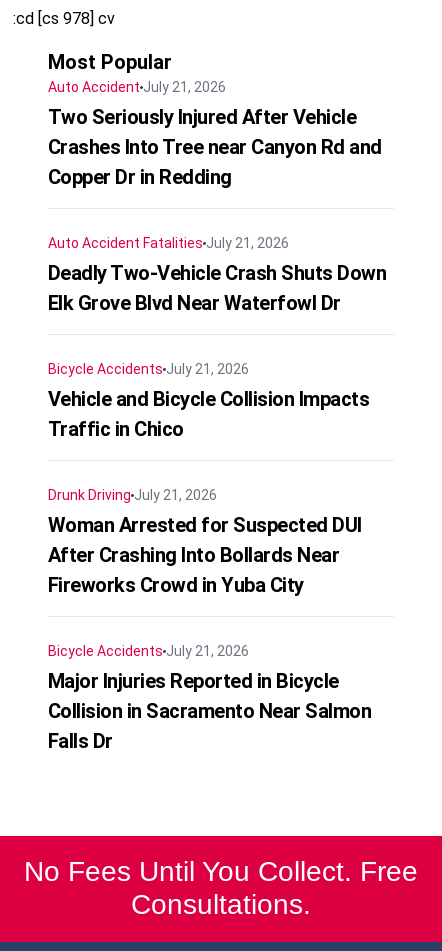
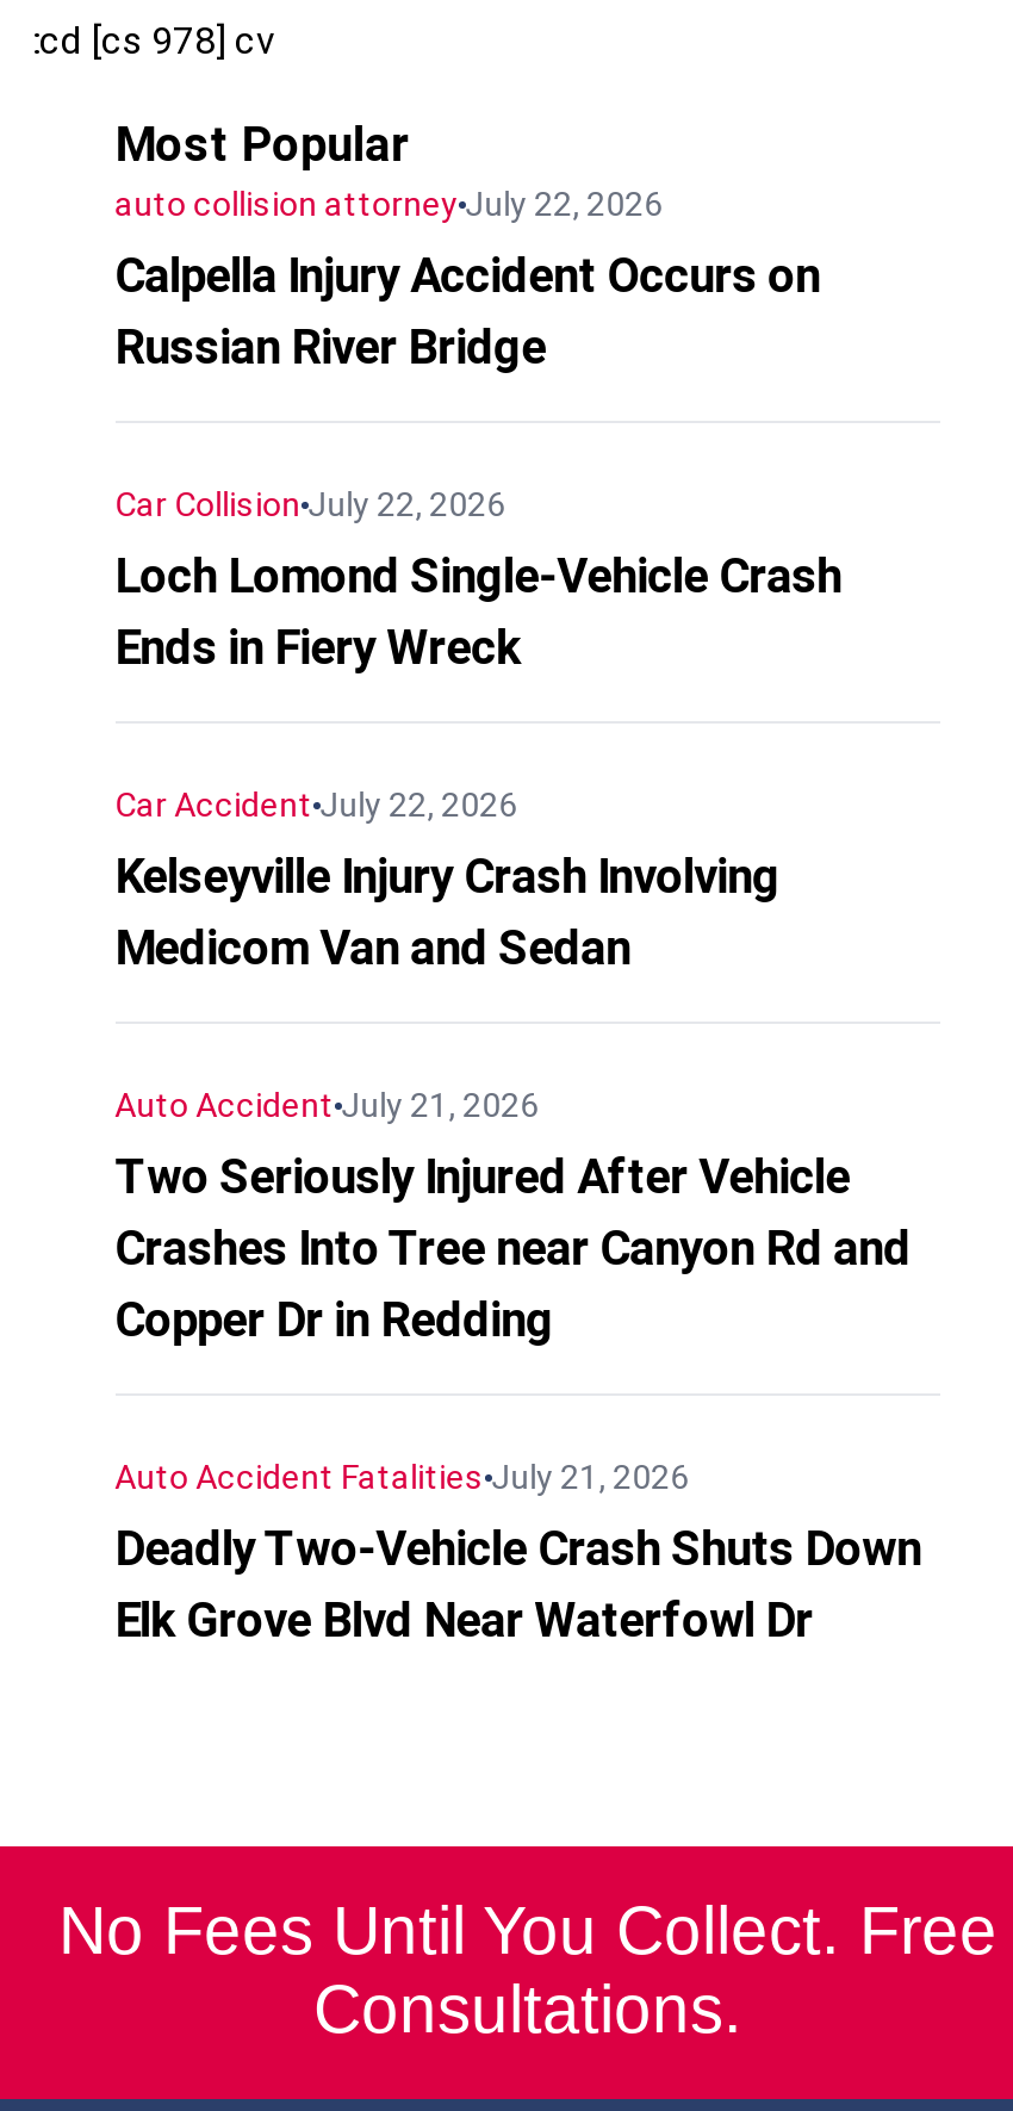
none -> [115,185,842,976] auto collision attorney July 22, 2026 | Calpella Injury Accident Occurs on | Russian River Bridge | Car Collision July 22, 2026 | Loch Lomond Single-Vehicle Crash | Ends in Fiery Wreck | Car Accident July 22, 2026 | Kelseyville Injury Crash Involving | Medicom Van and Sedan
moved [48,79,386,315] -> [115,1086,922,1649]: Auto Accident July 21, 2026 | Two Seriously Injured After Vehicle | Crashes Into Tree near Canyon Rd and | Copper Dr in Redding | Auto Accident Fatalities July 21, 2026 | Deadly Two-Vehicle Crash Shuts Down | Elk Grove Blvd Near Waterfowl Dr
[48,361,371,753] Bicycle Accidents July 21, 2026 | Vehicle and Bicycle Collision Impacts | Traffic in Chico | Drunk Driving July 21, 2026 | Woman Arrested for Suspected DUI | After Crashing Into Bollards Near | Fireworks Crowd in Yuba City | Bicycle Accidents July 21, 2026 | Major Injuries Reported in Bicycle | Collision in Sacramento Near Salmon | Falls Dr -> none

